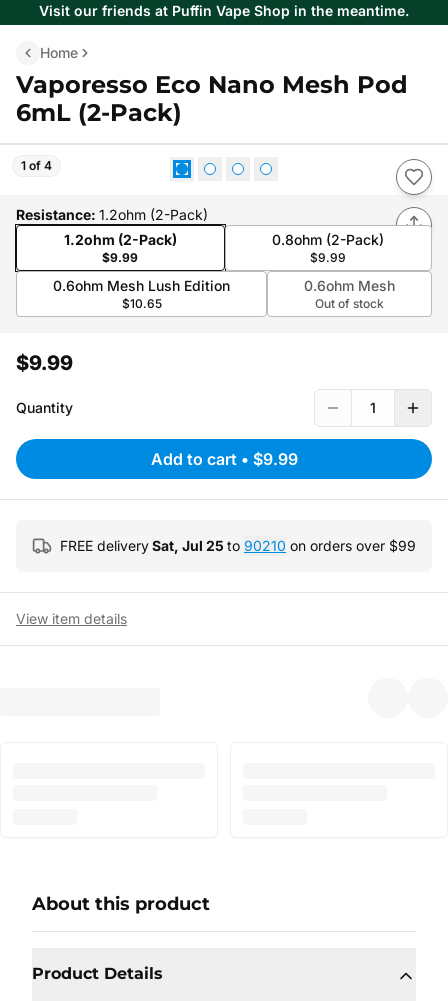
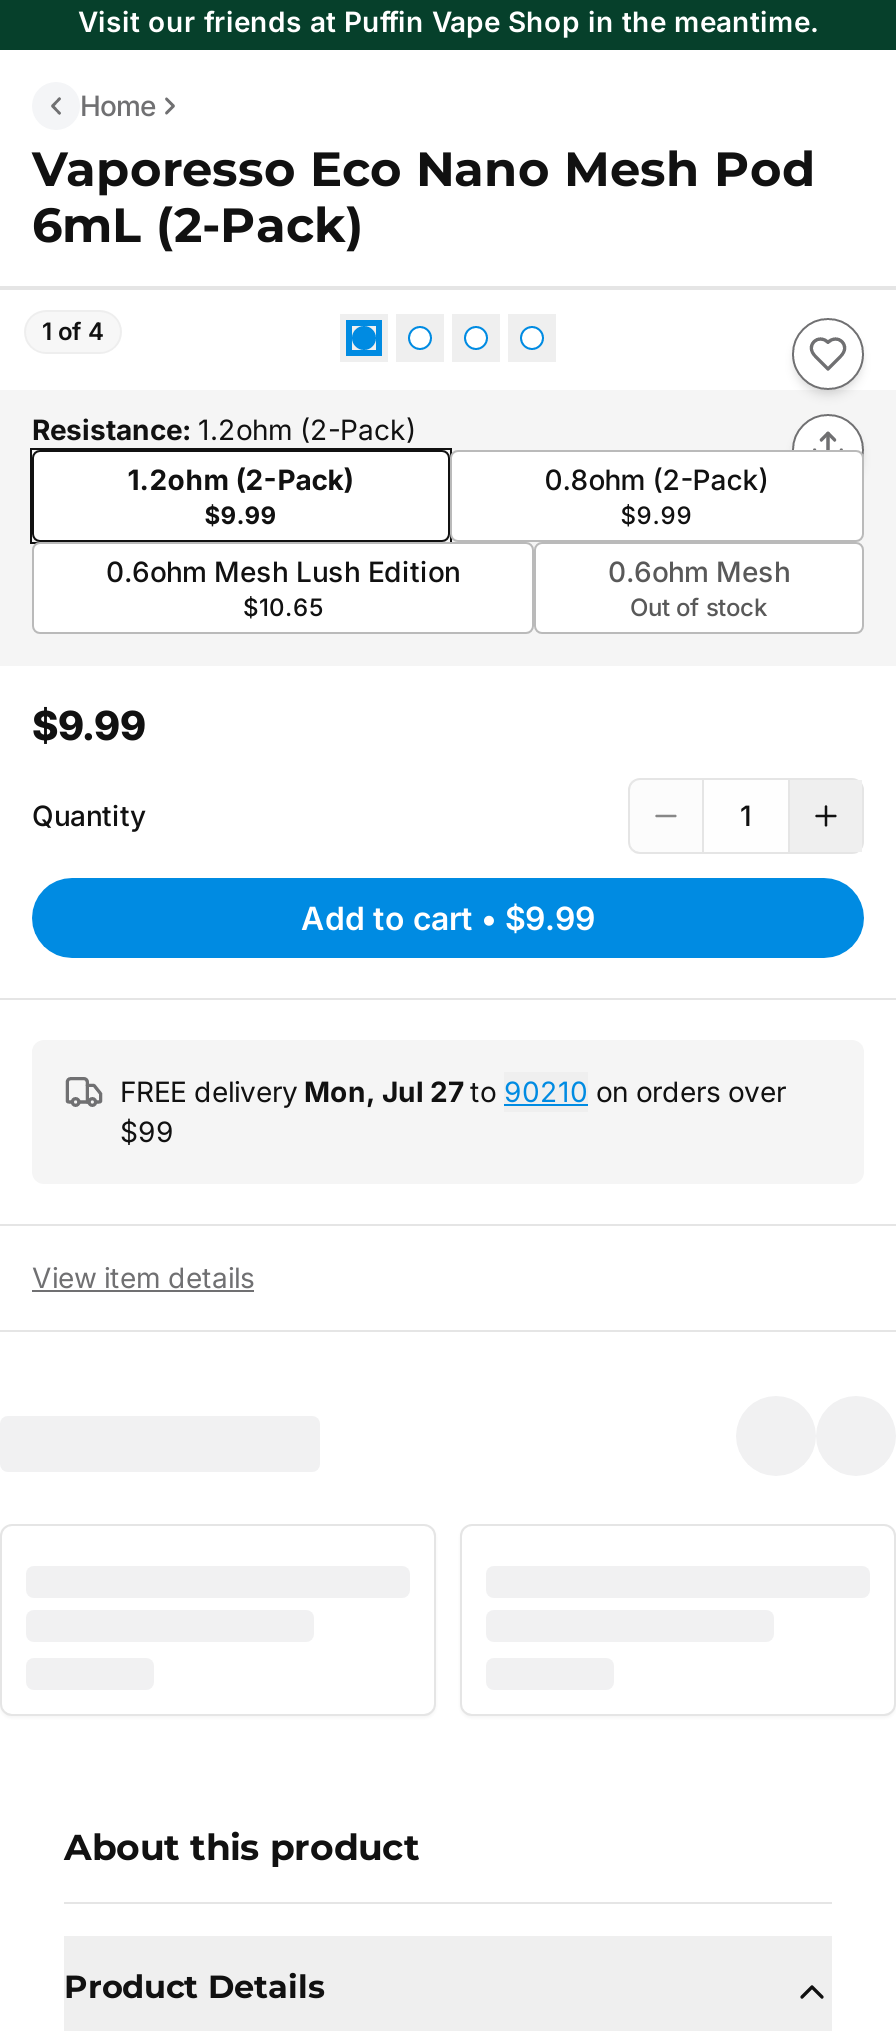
[60,537,416,554] FREE delivery Sat, Jul 25 to 90210 on orders over $99 -> [120,1074,786,1148] FREE delivery Mon, Jul 27 to 90210 on orders over | $99

